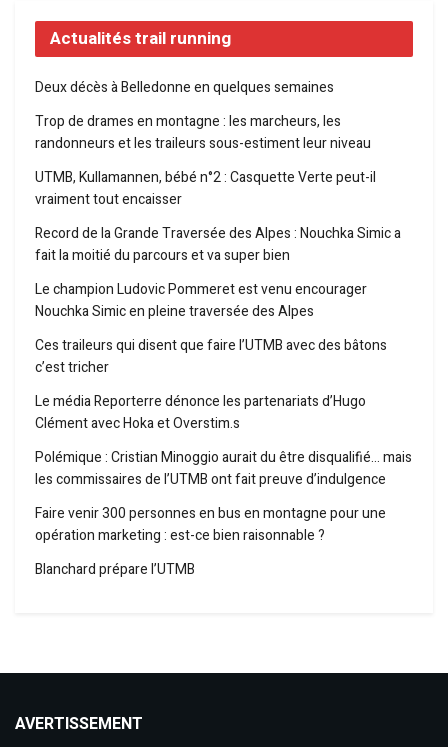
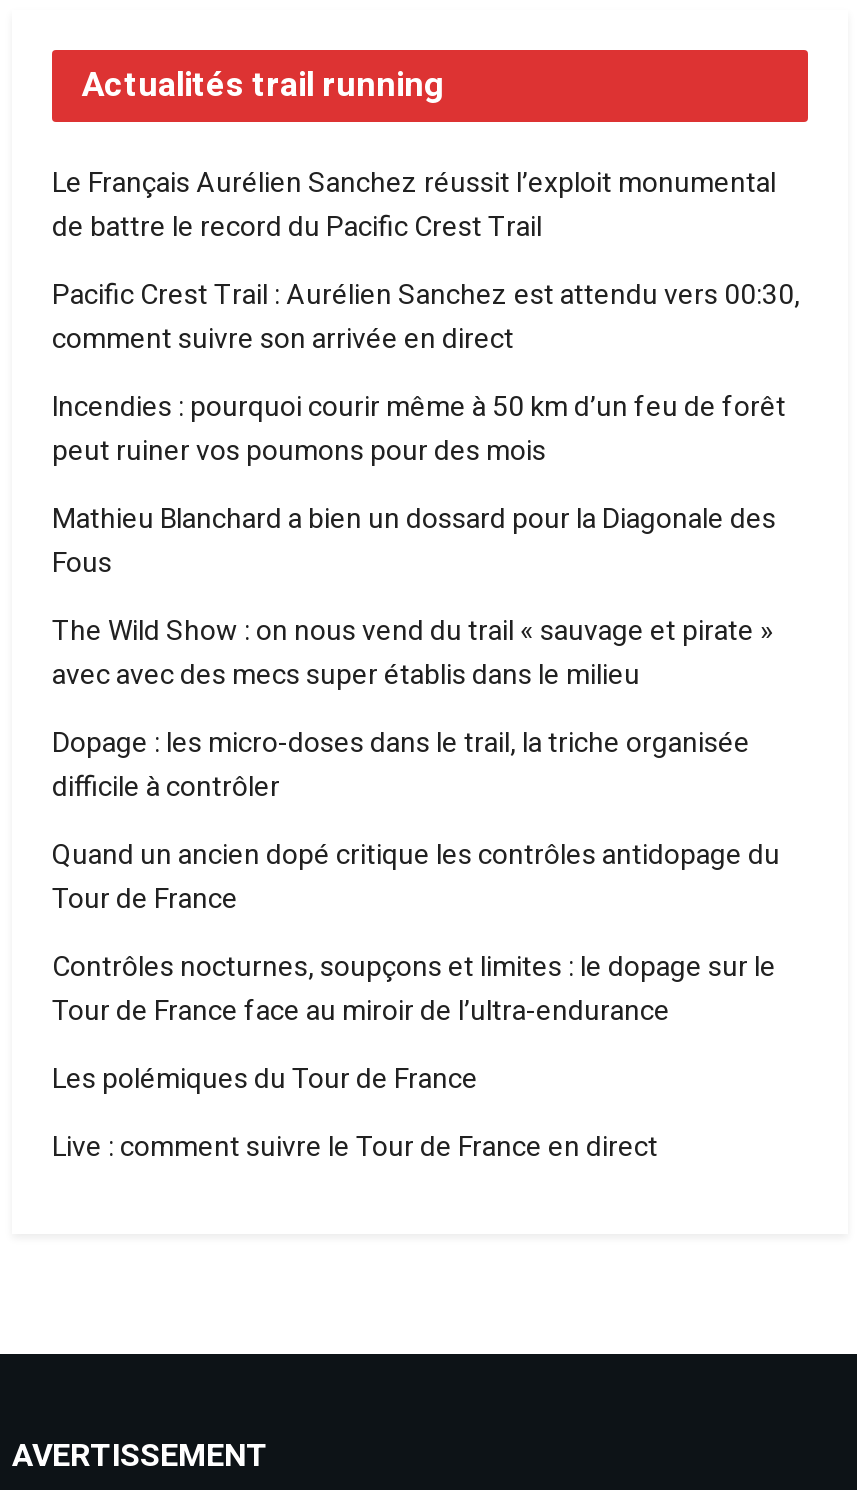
[35,77,334,98] Deux décès à Belledonne en quelques semaines -> [52,162,776,248] Le Français Aurélien Sanchez réussit l’exploit monumental | de battre le record du Pacific Crest Trail
[35,111,371,154] Trop de drames en montagne : les marcheurs, les | randonneurs et les traileurs sous-estiment leur niveau -> [52,274,800,360] Pacific Crest Trail : Aurélien Sanchez est attendu vers 00:30, | comment suivre son arrivée en direct
[35,167,376,210] UTMB, Kullamannen, bébé n°2 : Casquette Verte peut-il | vraiment tout encaisser -> [52,386,786,472] Incendies : pourquoi courir même à 50 km d’un feu de forêt | peut ruiner vos poumons pour des mois
[35,223,401,266] Record de la Grande Traversée des Alpes : Nouchka Simic a | fait la moitié du parcours et va super bien -> [52,498,776,584] Mathieu Blanchard a bien un dossard pour la Diagonale des | Fous
[35,279,367,322] Le champion Ludovic Pommeret est venu encourager | Nouchka Simic en pleine traversée des Alpes -> [52,610,774,696] The Wild Show : on nous vend du trail « sauvage et pirate » | avec avec des mecs super établis dans le milieu
[35,335,387,378] Ces traileurs qui disent que faire l’UTMB avec des bâtons | c’est tricher -> [52,722,750,808] Dopage : les micro-doses dans le trail, la triche organisée | difficile à contrôler
[35,391,366,434] Le média Reporterre dénonce les partenariats d’Hugo | Clément avec Hoka et Overstim.s -> [52,834,780,920] Quand un ancien dopé critique les contrôles antidopage du | Tour de France
[35,447,412,490] Polémique : Cristian Minoggio aurait du être disqualifié… mais | les commissaires de l’UTMB ont fait preuve d’indulgence -> [52,946,776,1032] Contrôles nocturnes, soupçons et limites : le dopage sur le | Tour de France face au miroir de l’ultra-endurance
[35,503,386,546] Faire venir 300 personnes en bus en montagne pour une | opération marketing : est-ce bien raisonnable ? -> [52,1058,478,1100] Les polémiques du Tour de France
[35,559,195,580] Blanchard prépare l’UTMB -> [52,1126,658,1168] Live : comment suivre le Tour de France en direct

